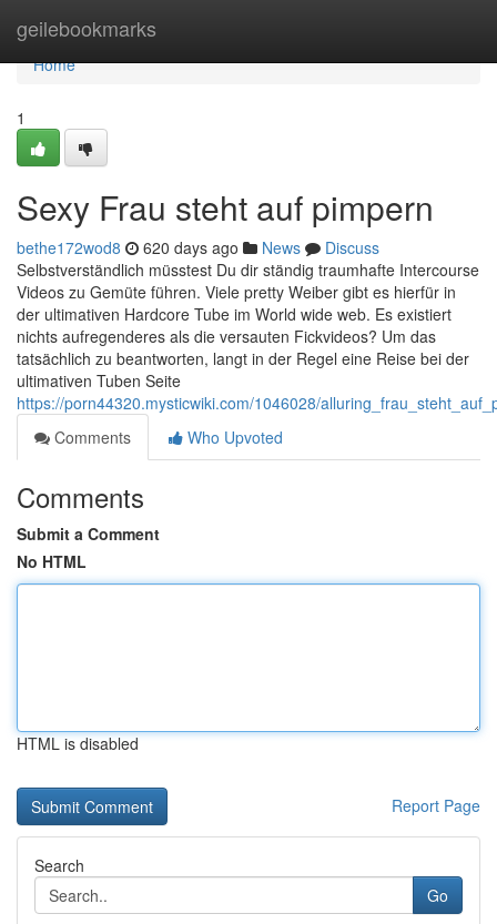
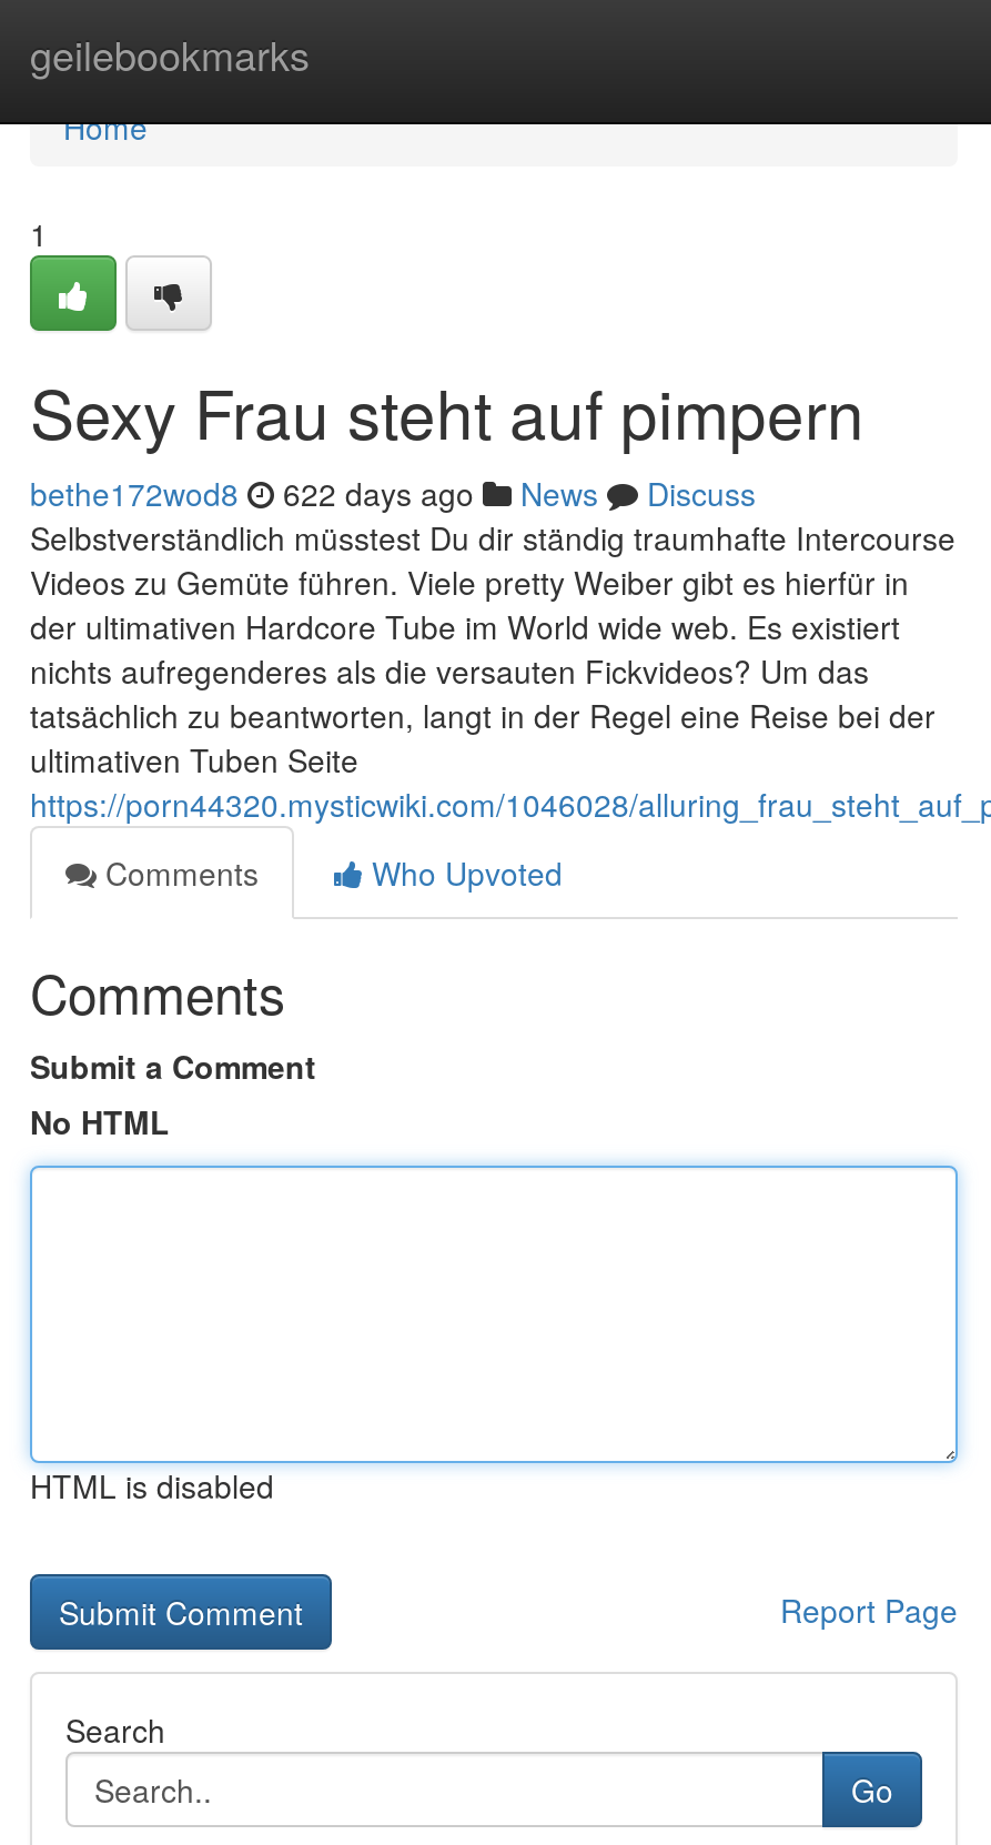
[17,236,379,258] bethe172wod8 620 days ago News Discuss -> [30,471,756,515] bethe172wod8 622 days ago News Discuss

